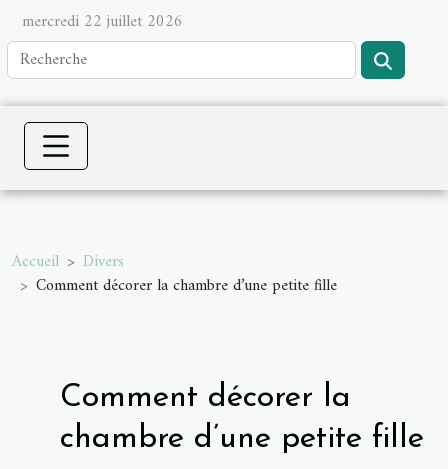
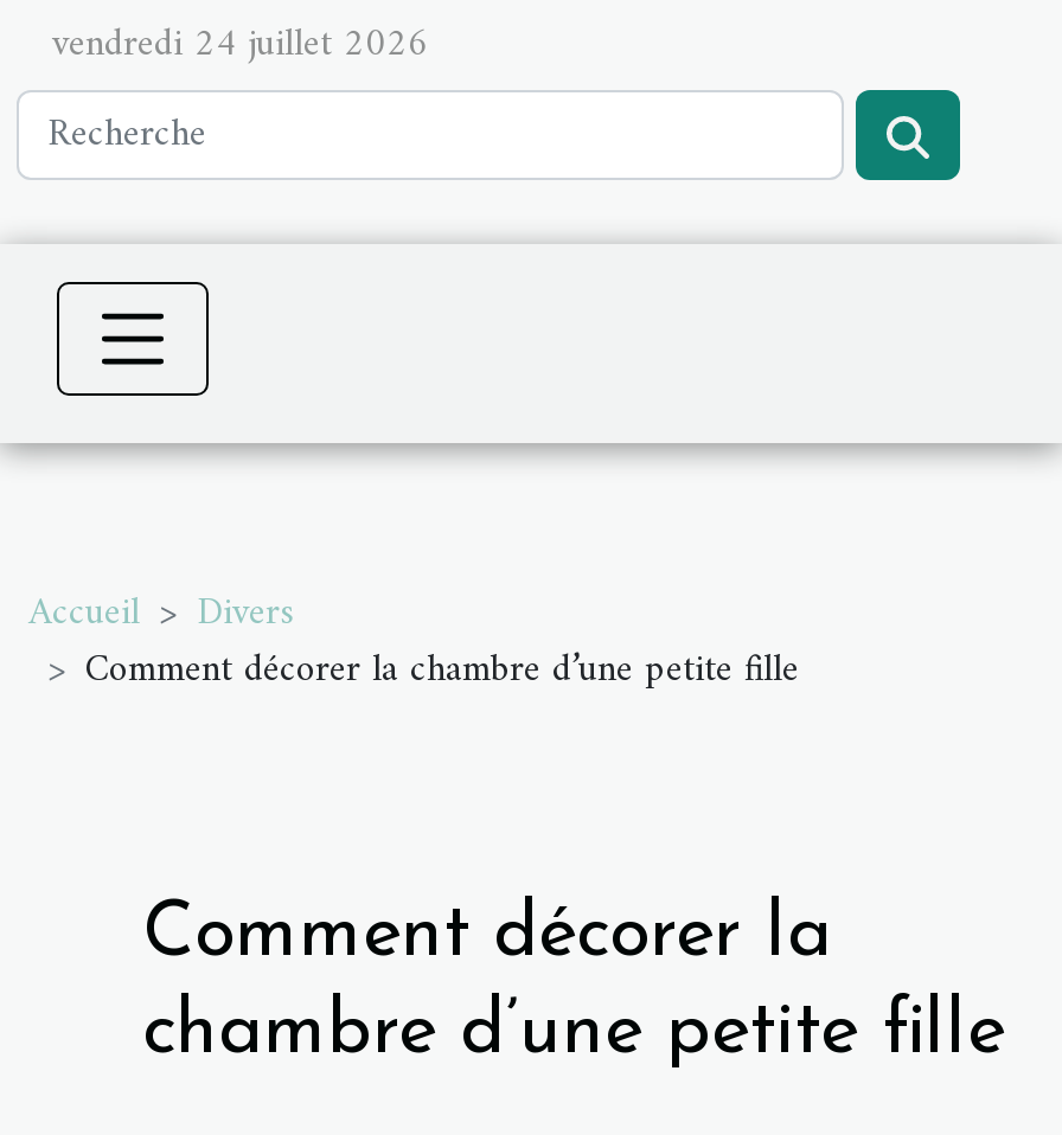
[22,8,183,36] mercredi 22 juillet 2026 -> [52,12,429,78] vendredi 24 juillet 2026

